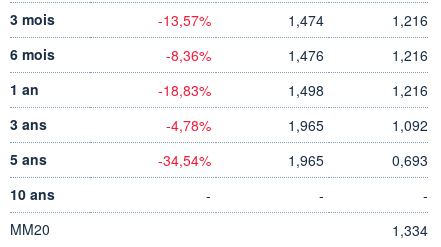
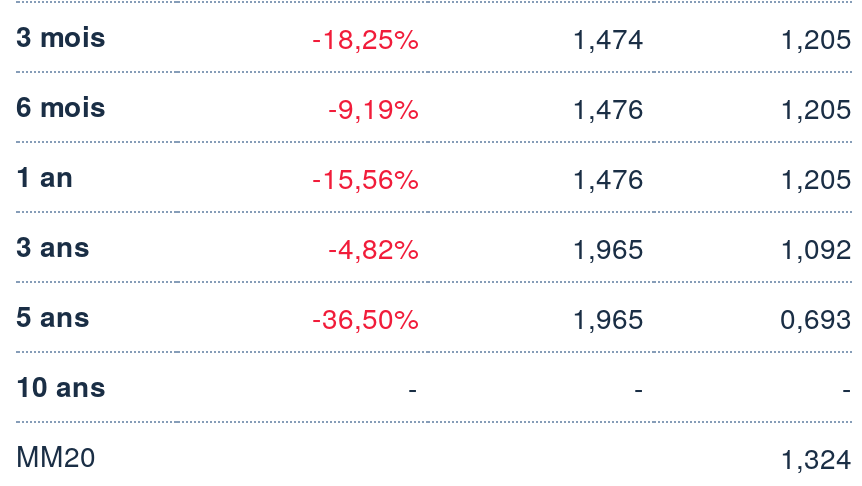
[158,10,211,30] -13,57% -> [312,17,418,57] -18,25%
[392,10,428,30] 1,216 -> [780,17,852,57] 1,205
[166,45,211,65] -8,36% -> [328,87,418,127] -9,19%
[392,45,428,65] 1,216 -> [780,87,852,127] 1,205
[158,80,211,100] -18,83% -> [312,157,418,197] -15,56%
[288,80,324,100] 1,498 -> [572,157,644,197] 1,476
[392,80,428,100] 1,216 -> [780,157,852,197] 1,205
[166,115,211,135] -4,78% -> [328,227,418,267] -4,82%
[158,150,211,170] -34,54% -> [312,297,418,337] -36,50%
[392,220,428,240] 1,334 -> [780,437,852,477] 1,324

